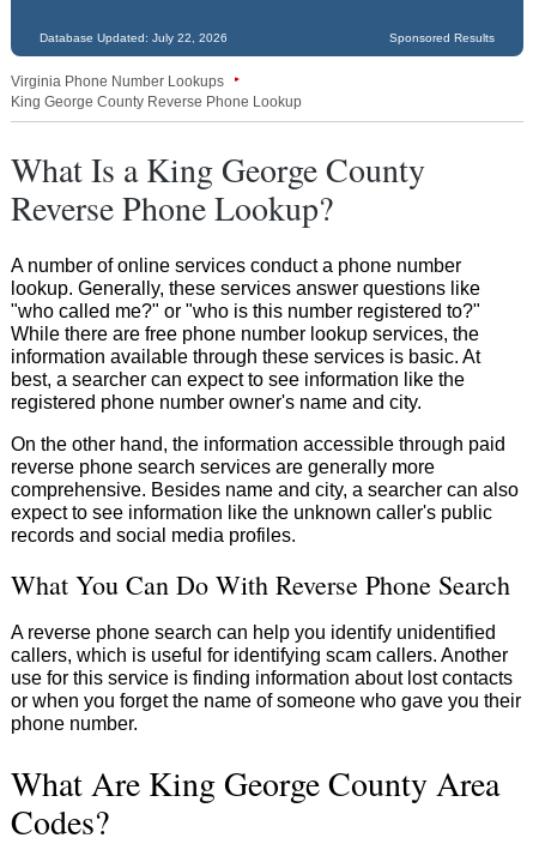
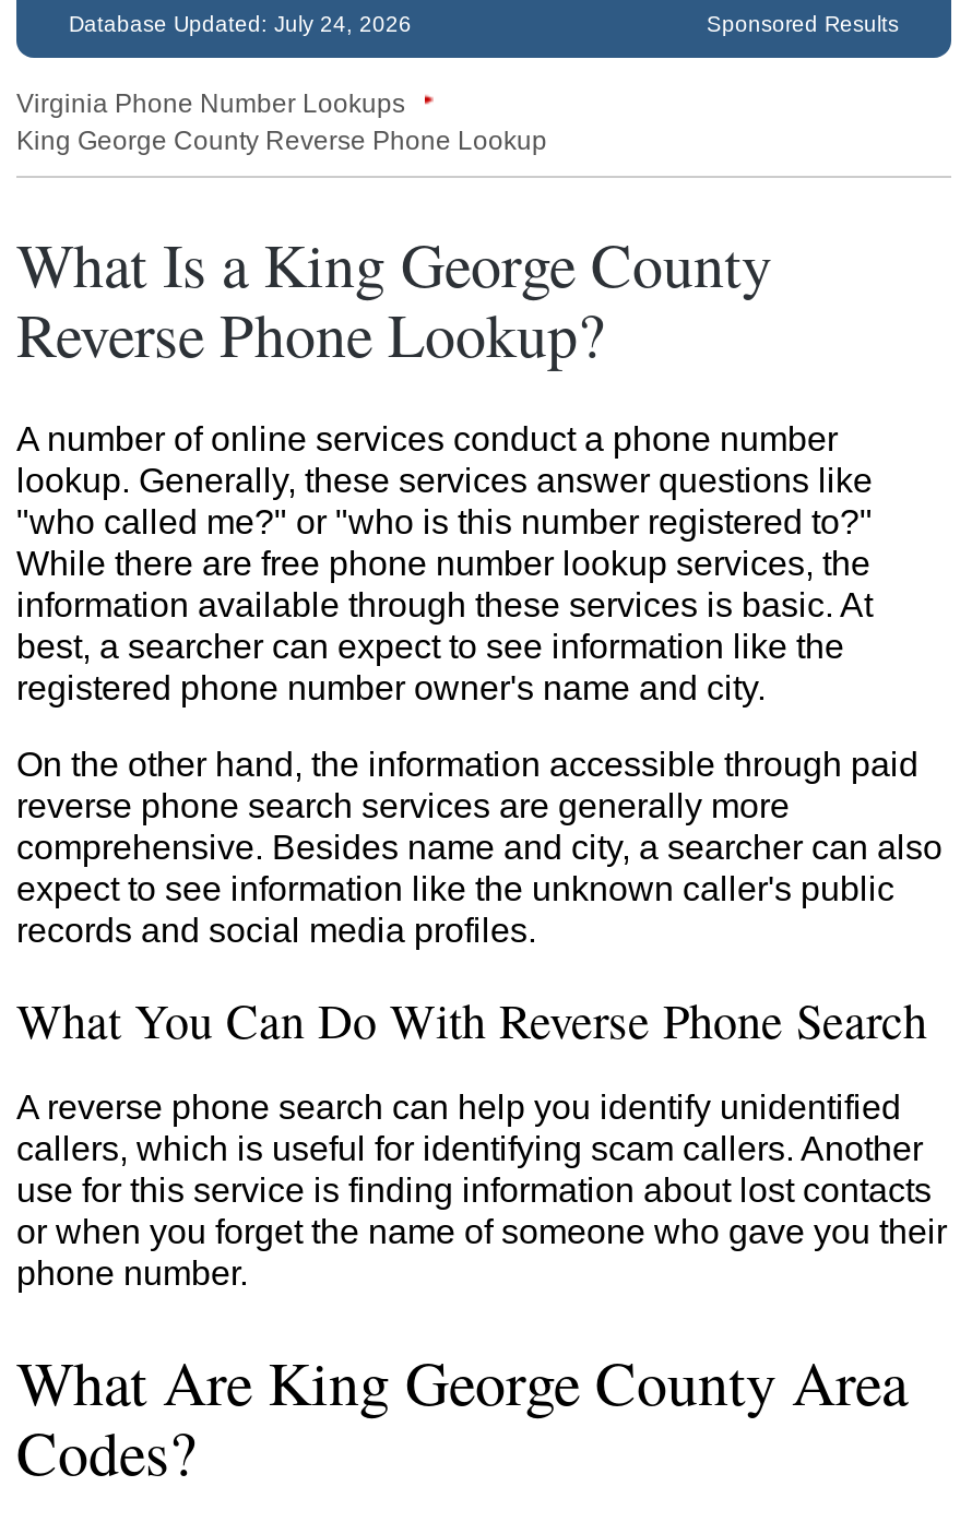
[40,31,228,44] Database Updated: July 22, 2026 -> [69,12,412,36] Database Updated: July 24, 2026

